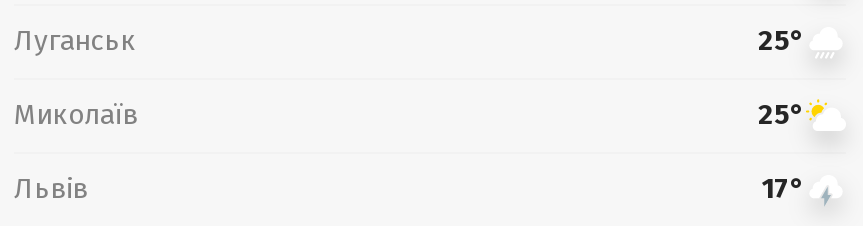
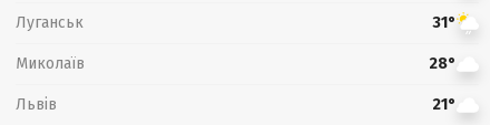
[758,24,806,58] 25° -> [432,13,457,32] 31°
[758,98,806,132] 25° -> [429,54,457,73] 28°
[762,172,806,206] 17° -> [432,95,457,114] 21°

